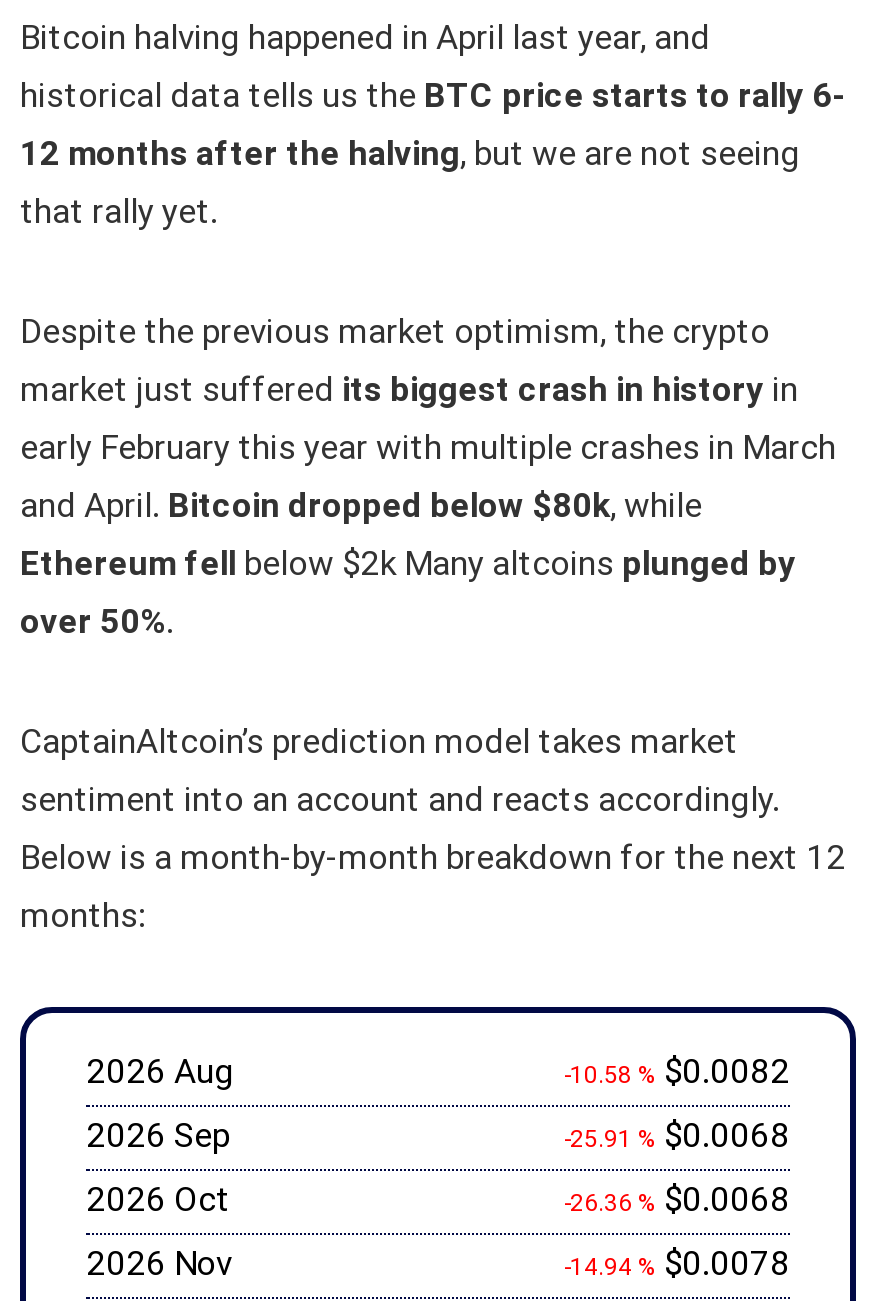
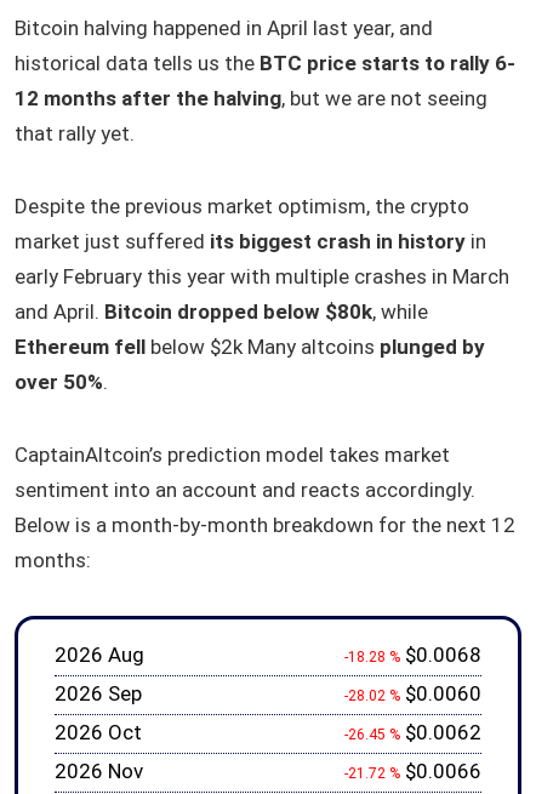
[564,1051,790,1091] -10.58 % $0.0082 -> [344,642,481,667] -18.28 % $0.0068
[564,1115,790,1155] -25.91 % $0.0068 -> [344,681,481,706] -28.02 % $0.0060
[564,1179,790,1219] -26.36 % $0.0068 -> [344,720,481,744] -26.45 % $0.0062
[564,1243,790,1283] -14.94 % $0.0078 -> [344,759,481,783] -21.72 % $0.0066

